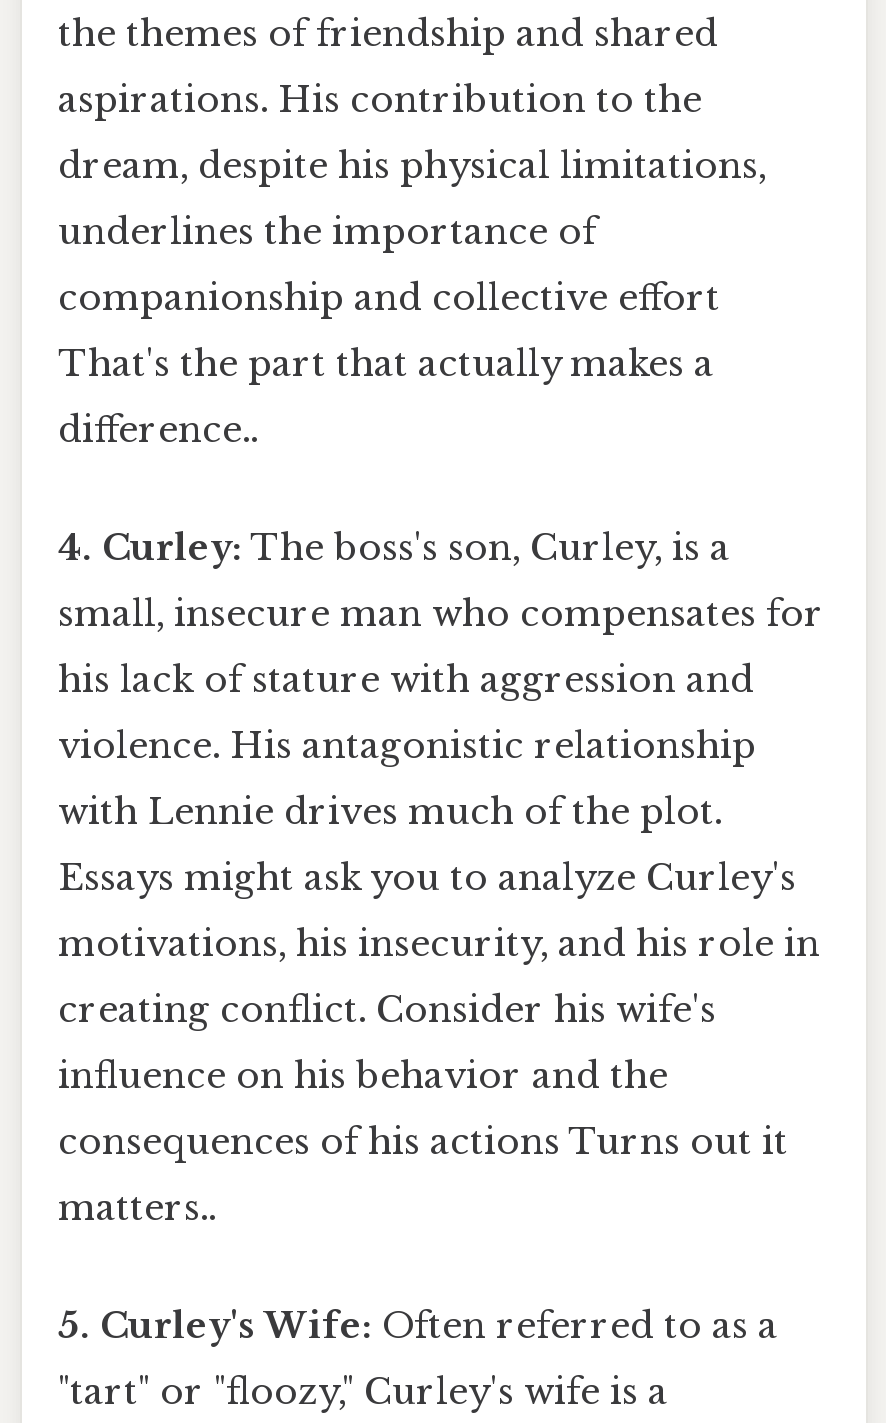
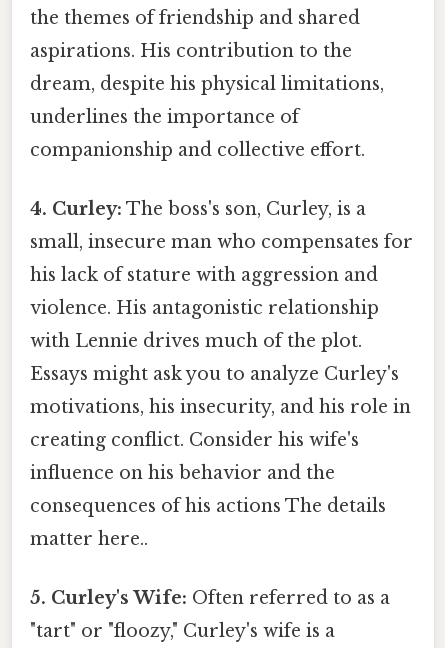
[58,275,720,451] companionship and collective effort | That's the part that actually makes a | difference.. -> [30,139,365,161] companionship and collective effort.
[58,1120,788,1164] consequences of his actions Turns out it -> [30,495,386,517] consequences of his actions The details
[58,1186,216,1230] matters.. -> [30,528,148,550] matter here..

